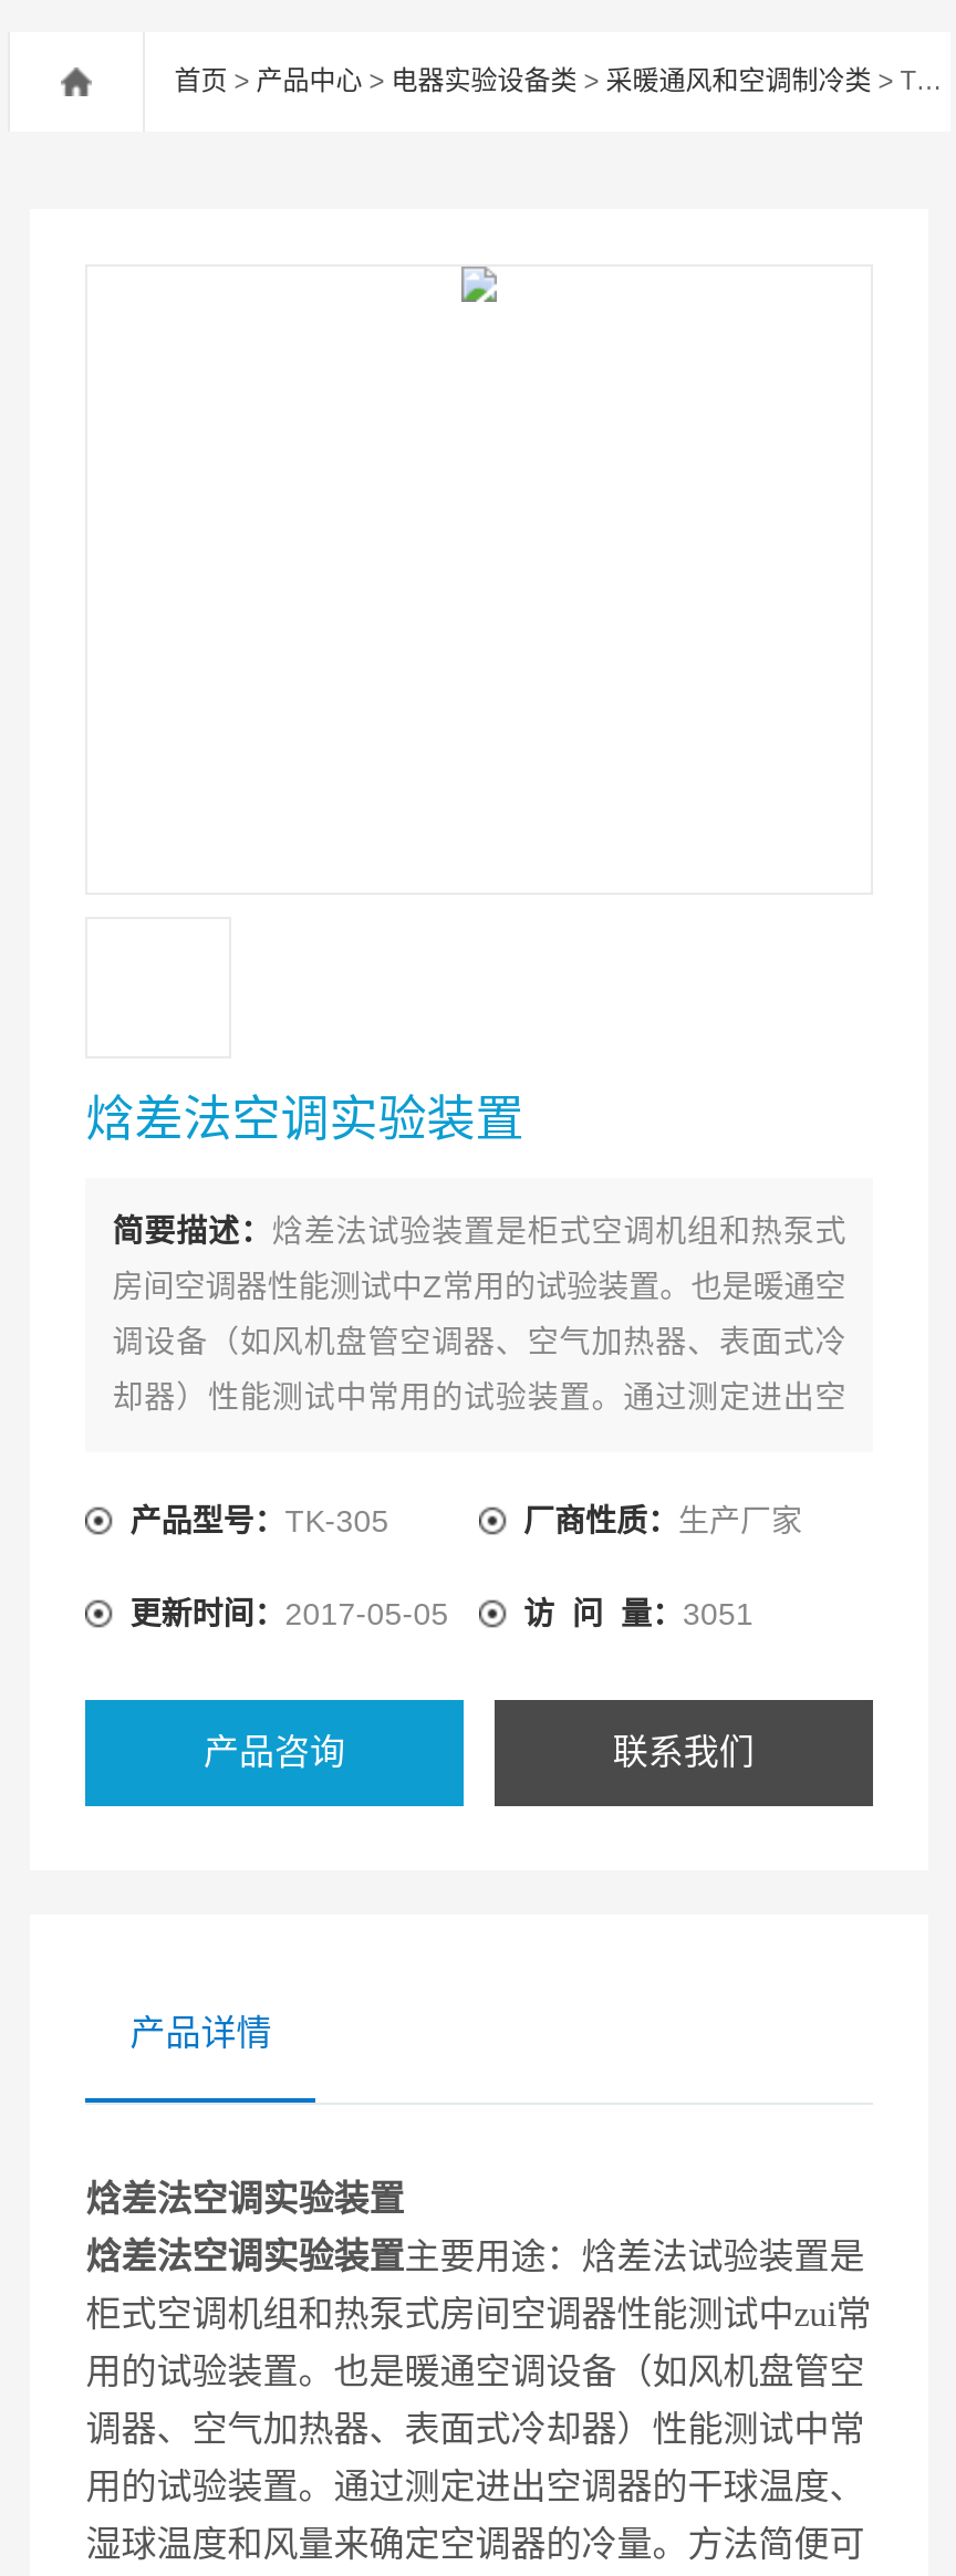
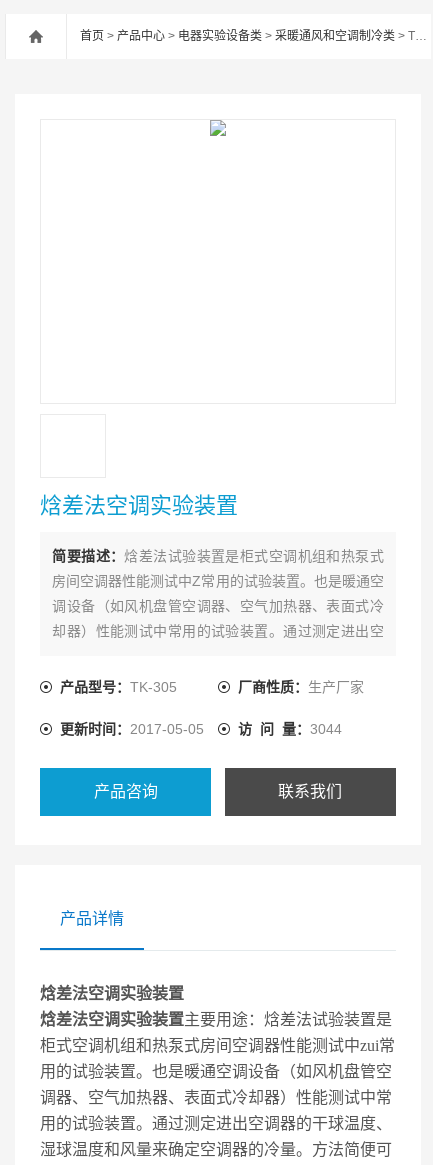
[523,1596,754,1631] 访 问 量：3051 -> [238,721,342,737] 访 问 量：3044

